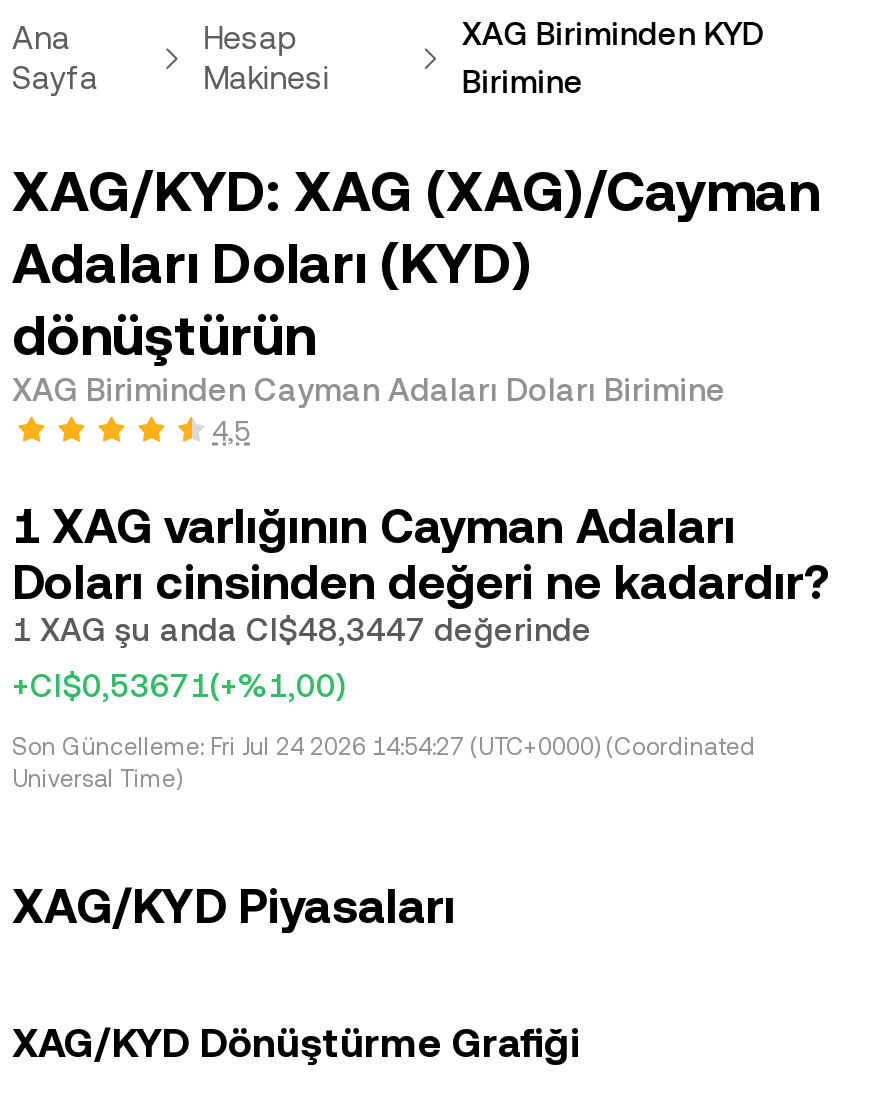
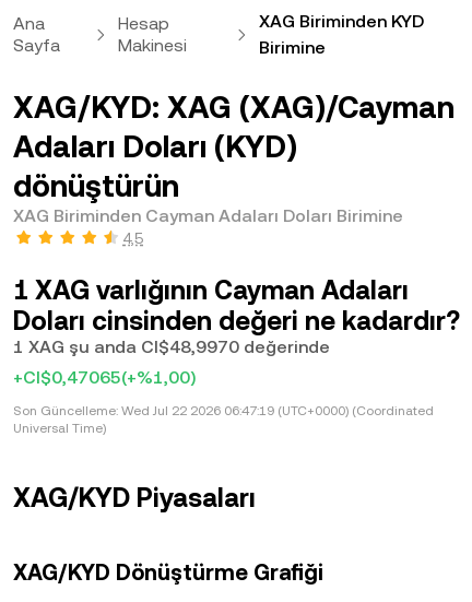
[12,611,592,649] 1 XAG şu anda CI$48,3447 değerinde -> [13,337,330,357] 1 XAG şu anda CI$48,9970 değerinde
[12,667,346,705] +CI$0,53671(+%1,00) -> [13,367,196,388] +CI$0,47065(+%1,00)
[12,733,756,761] Son Güncelleme: Fri Jul 24 2026 14:54:27 (UTC+0000) (Coordinated -> [13,403,434,418] Son Güncelleme: Wed Jul 22 2026 06:47:19 (UTC+0000) (Coordinated

